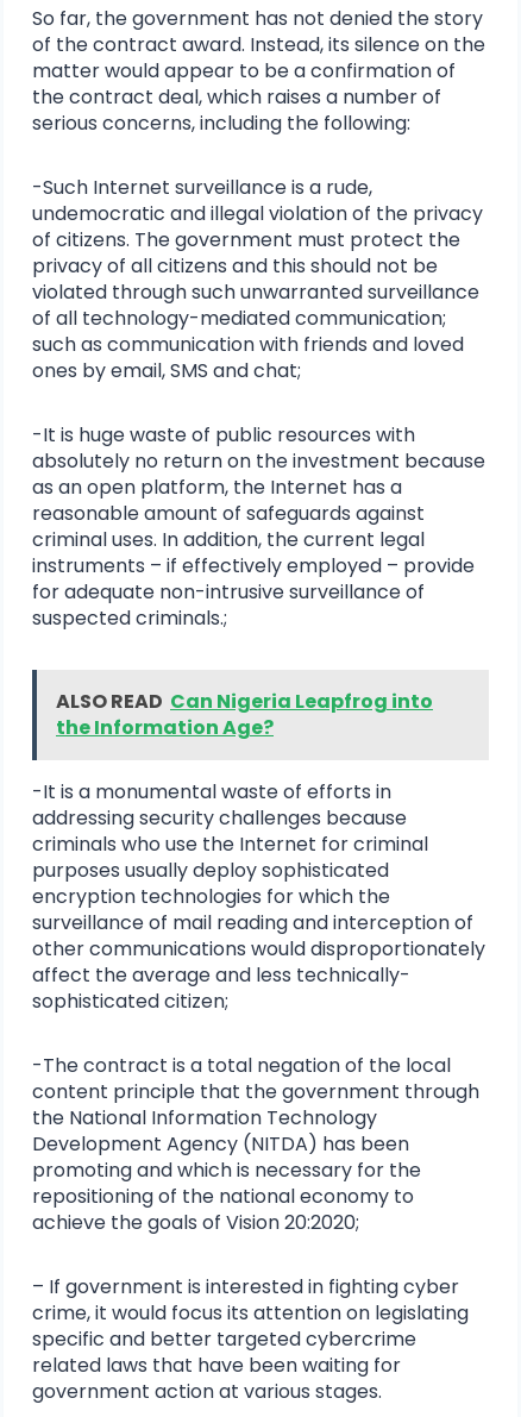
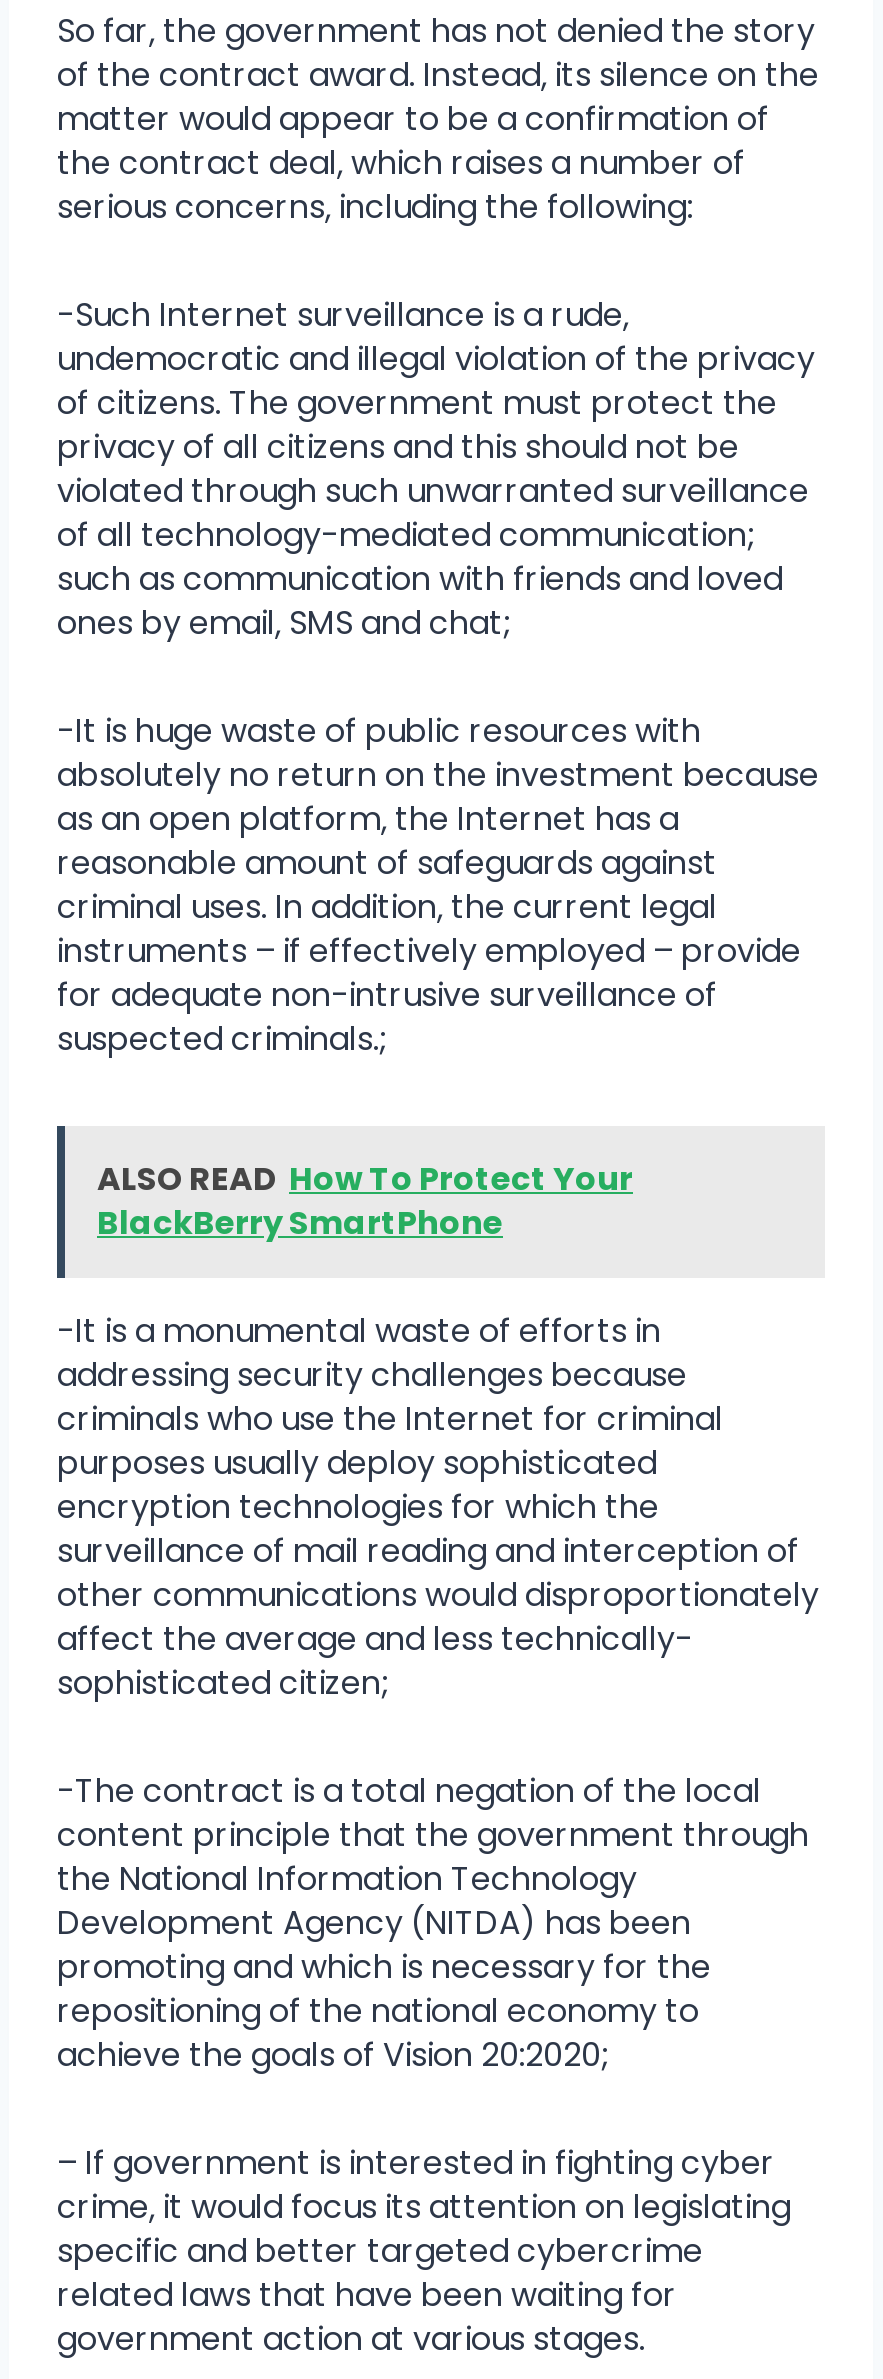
[56,687,433,741] ALSO READ Can Nigeria Leapfrog into | the Information Age? -> [97,1155,633,1245] ALSO READ How To Protect Your | BlackBerry SmartPhone

